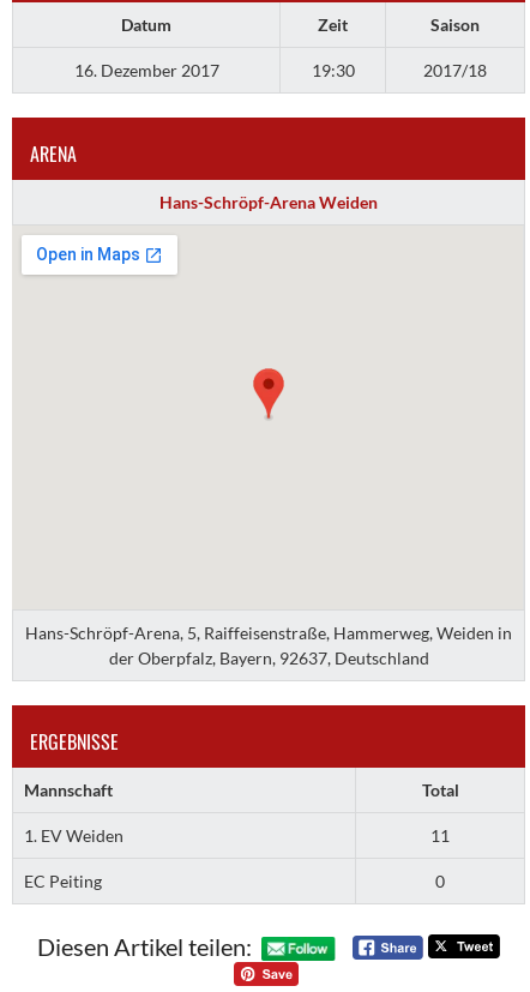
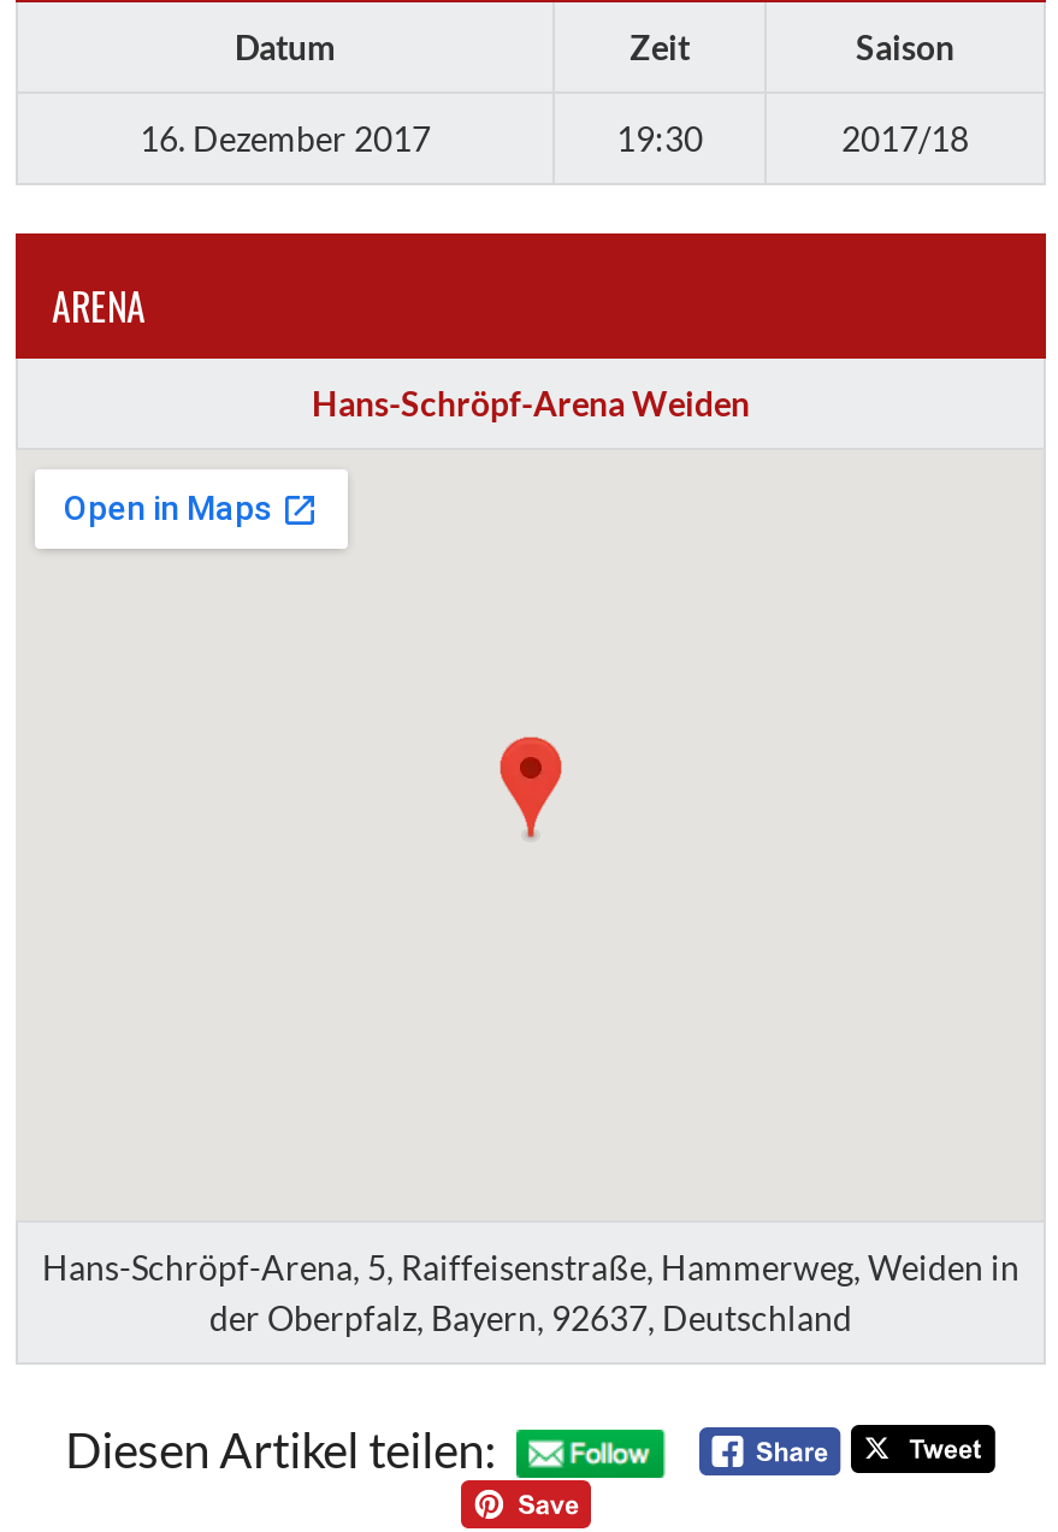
[24,726,459,891] ERGEBNISSE | Mannschaft | Total | 1. EV Weiden | 11 | EC Peiting | 0 -> none

